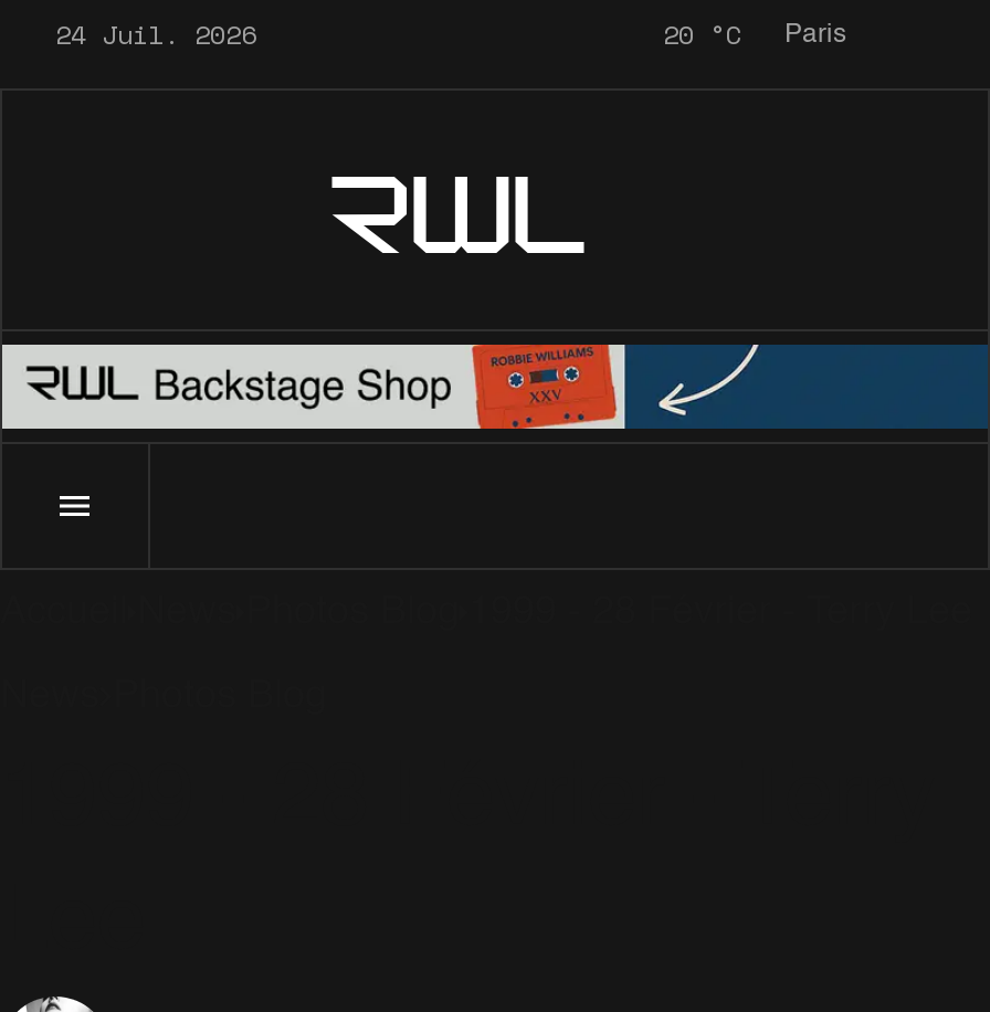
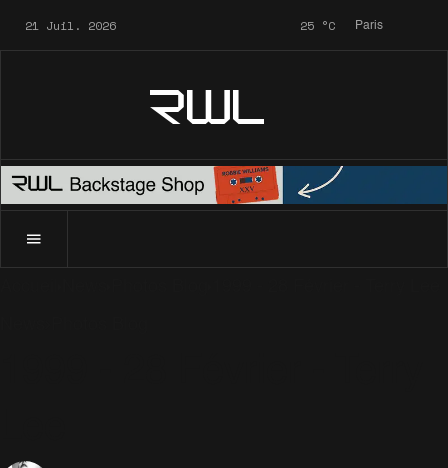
[55,15,256,53] 24 Juil. 2026 -> [25,17,116,34] 21 Juil. 2026
[663,15,846,53] 20 °C Paris -> [300,17,383,34] 25 °C Paris

